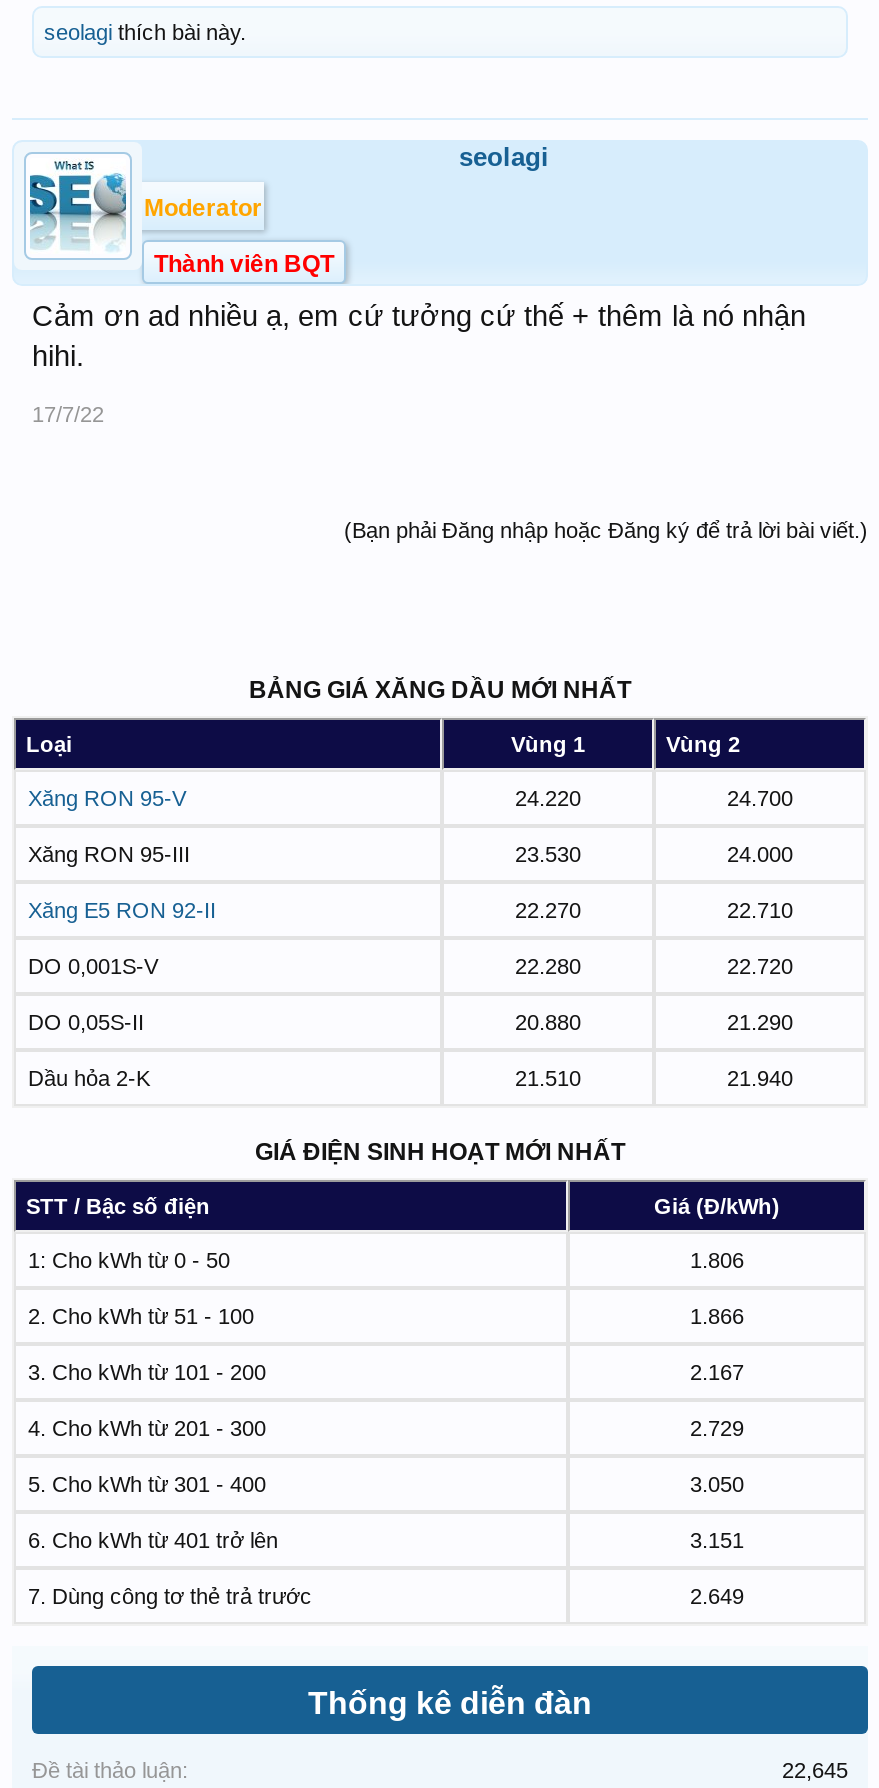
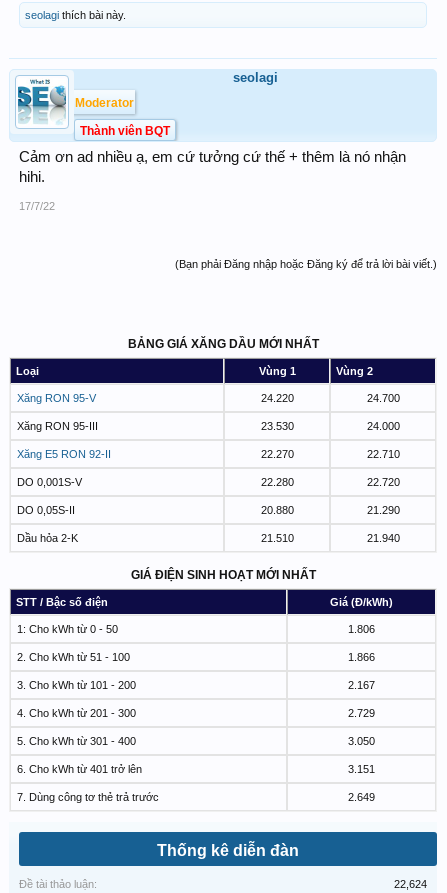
[782,1759,848,1783] 22,645 -> [394,878,427,890] 22,624

